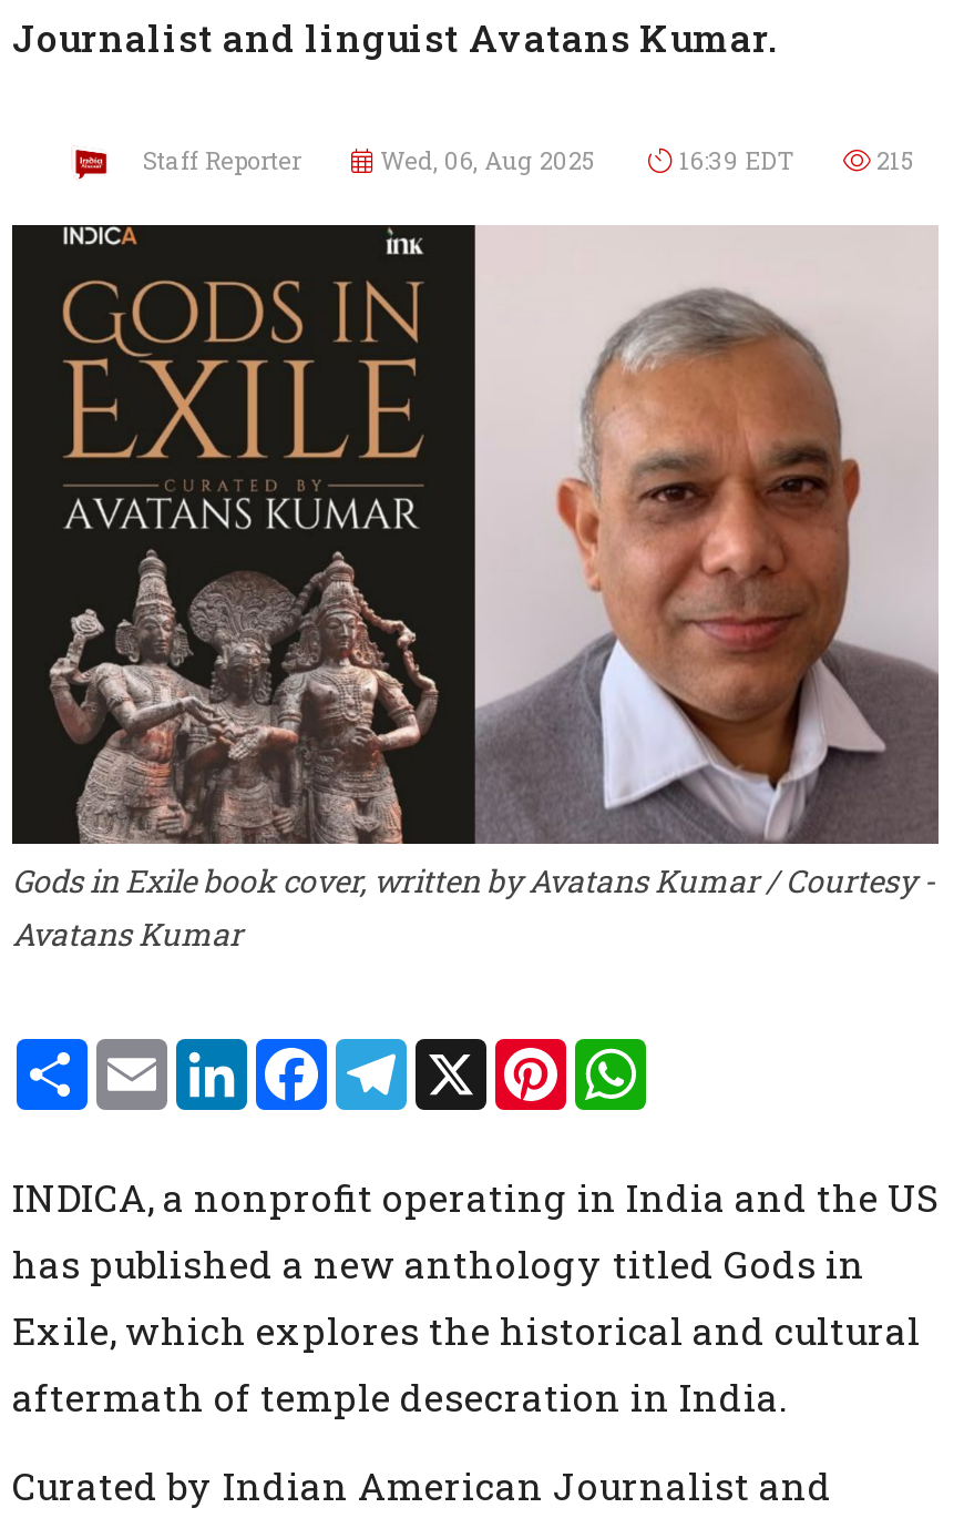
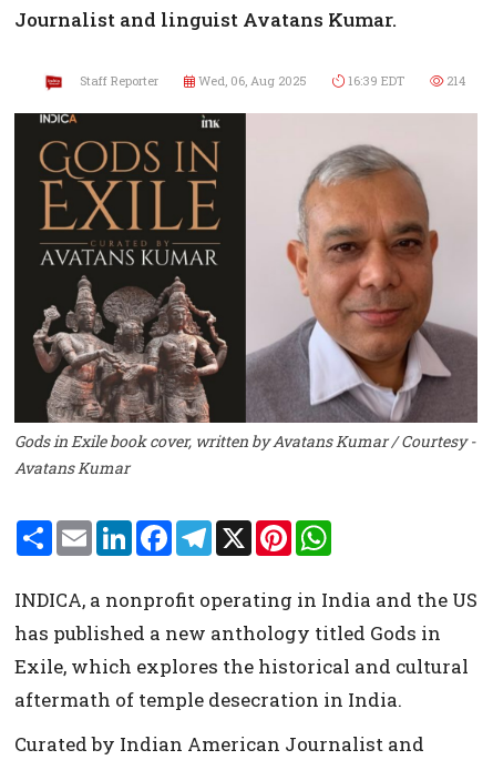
[870,143,930,176] 215 -> [443,72,472,89] 214

